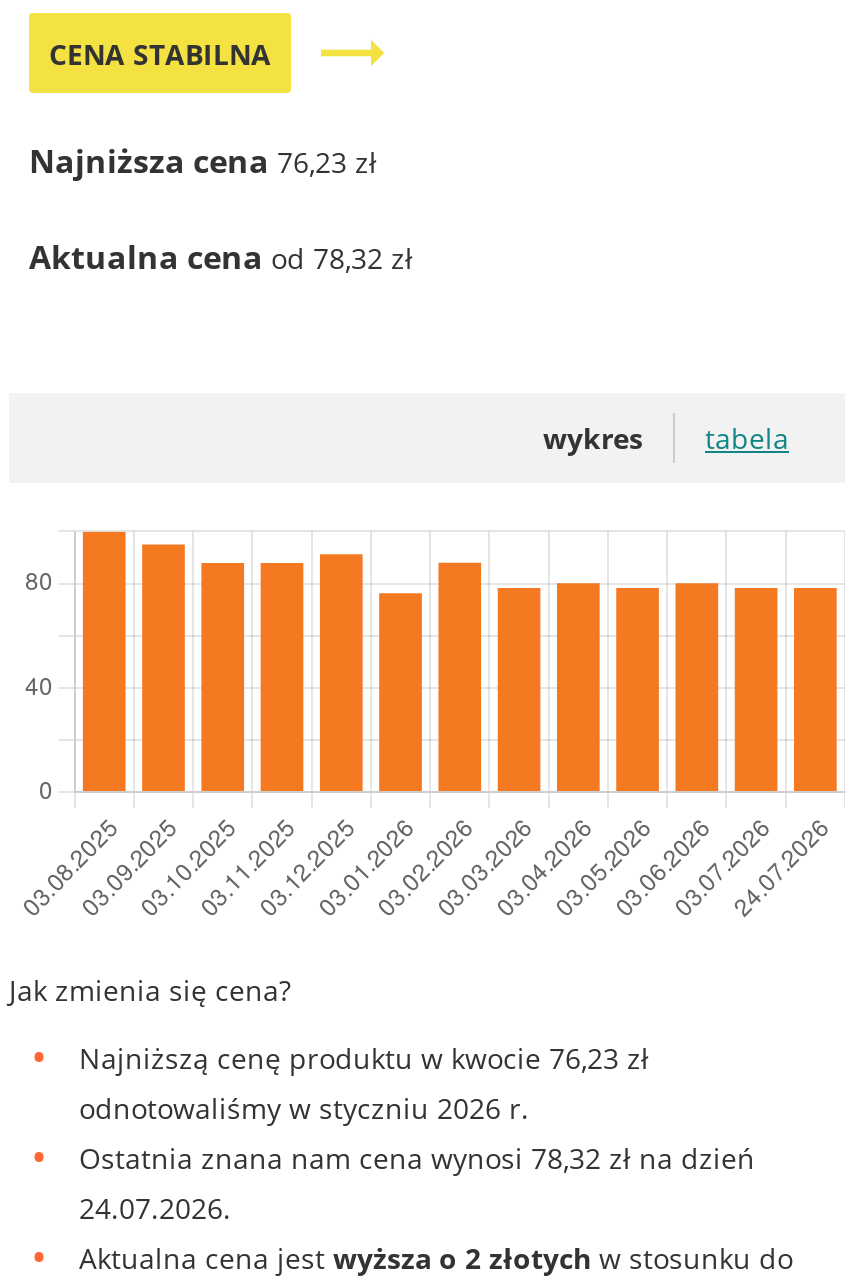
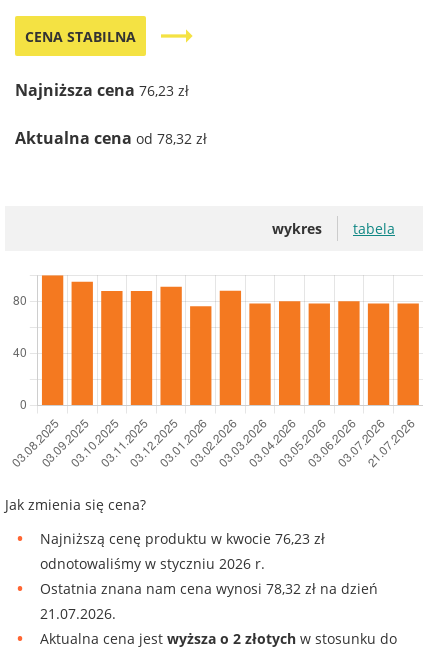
[79,1190,231,1228] 24.07.2026. -> [40,604,116,623] 21.07.2026.

